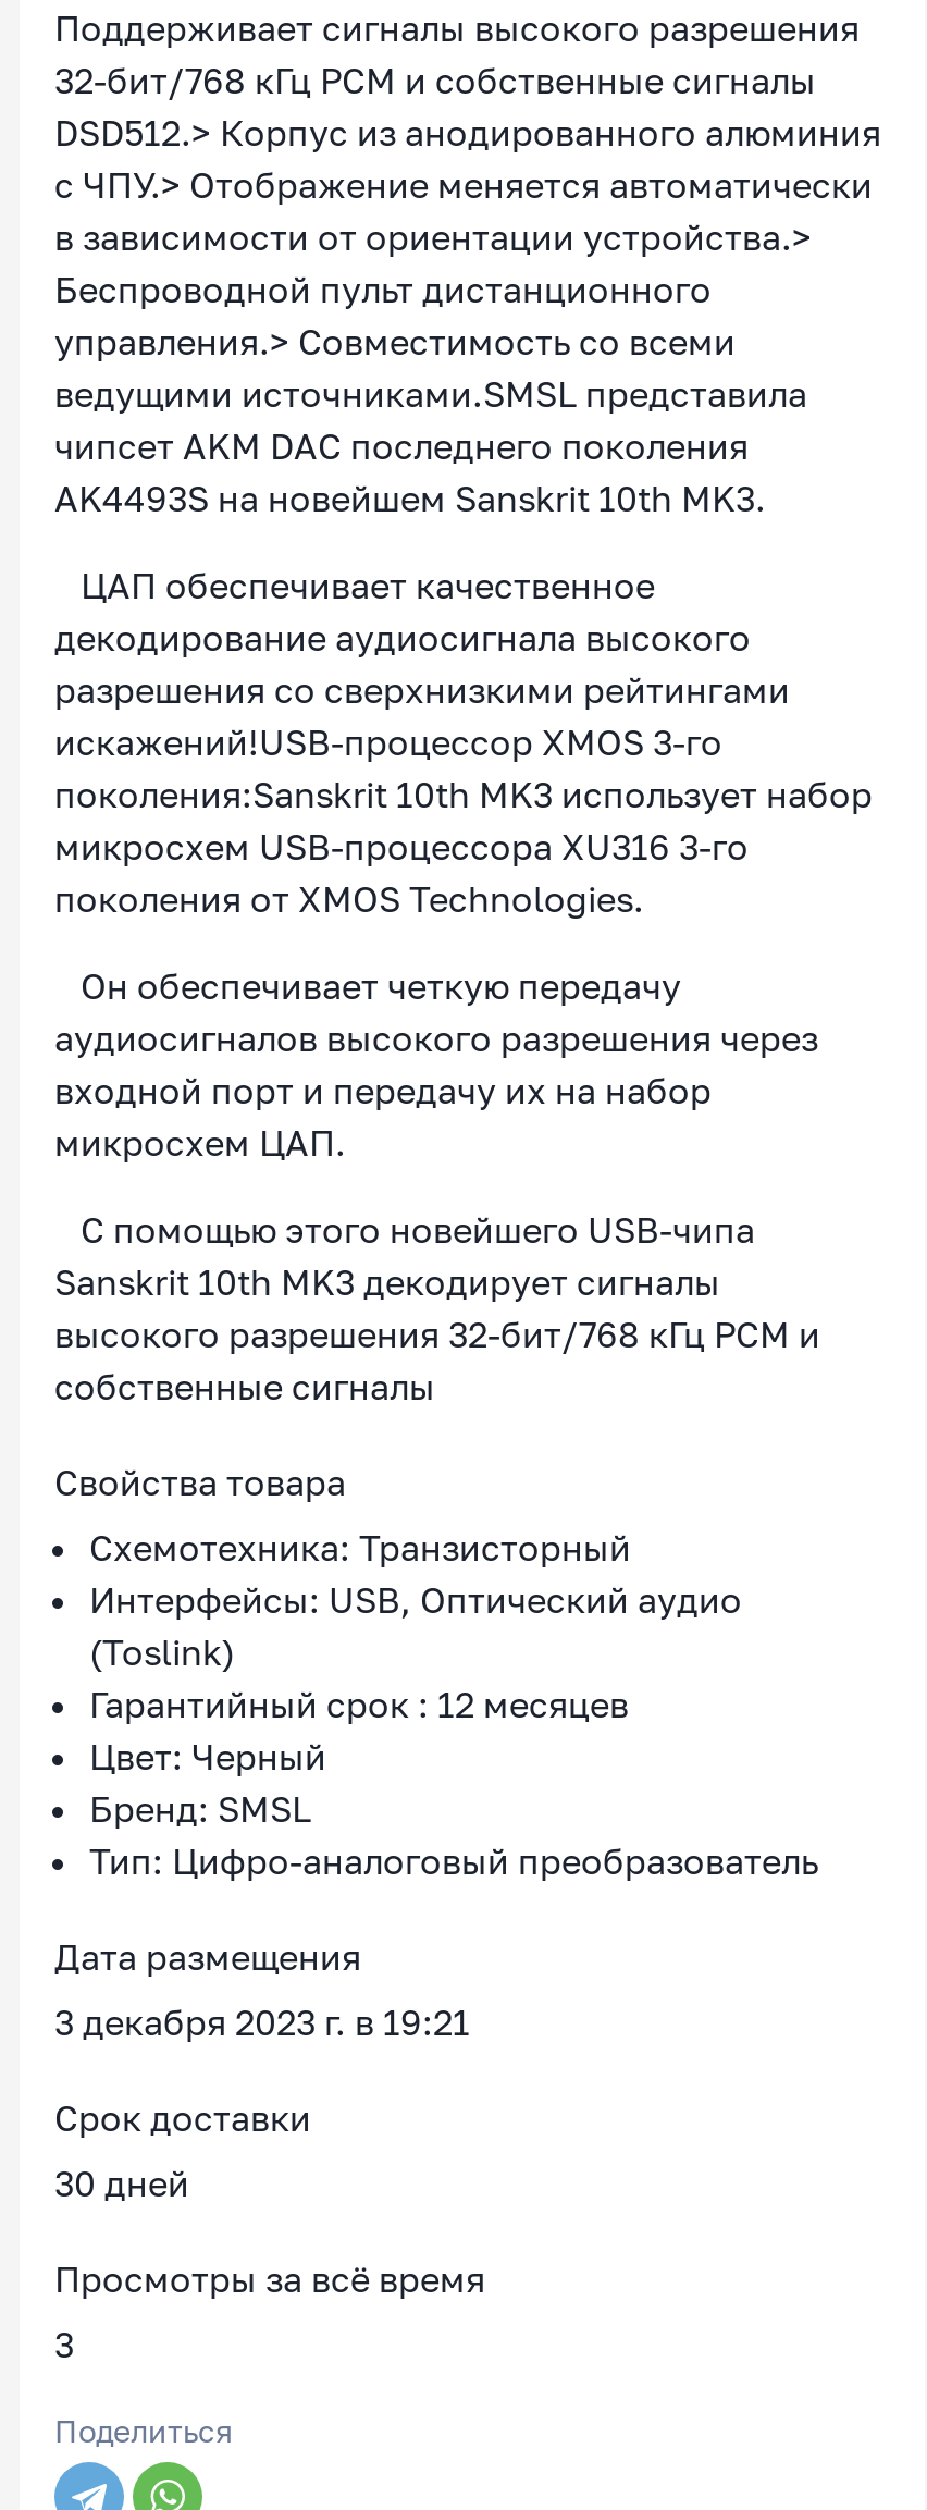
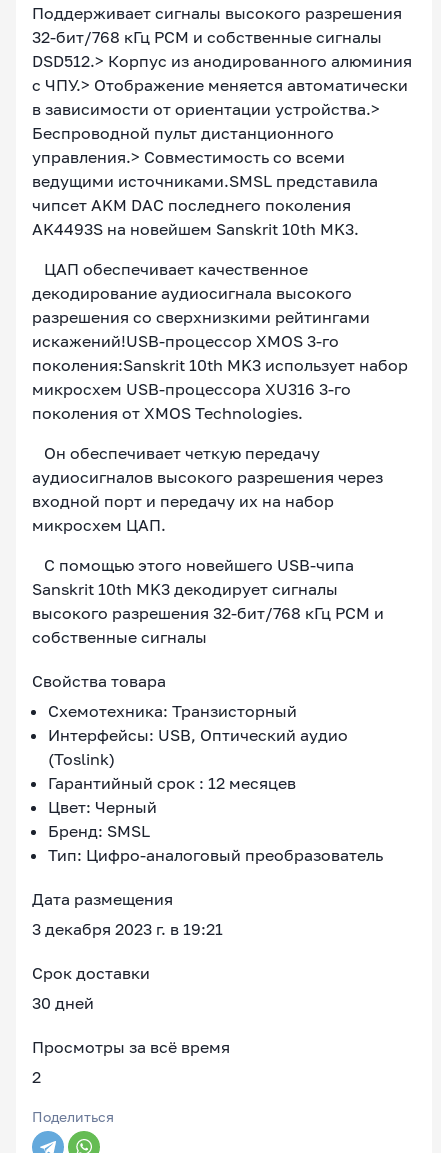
[54,2323,74,2366] 3 -> [32,1067,41,1087] 2

